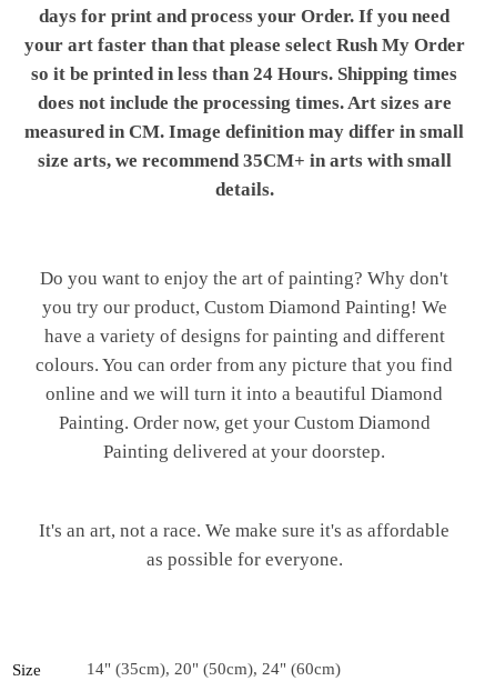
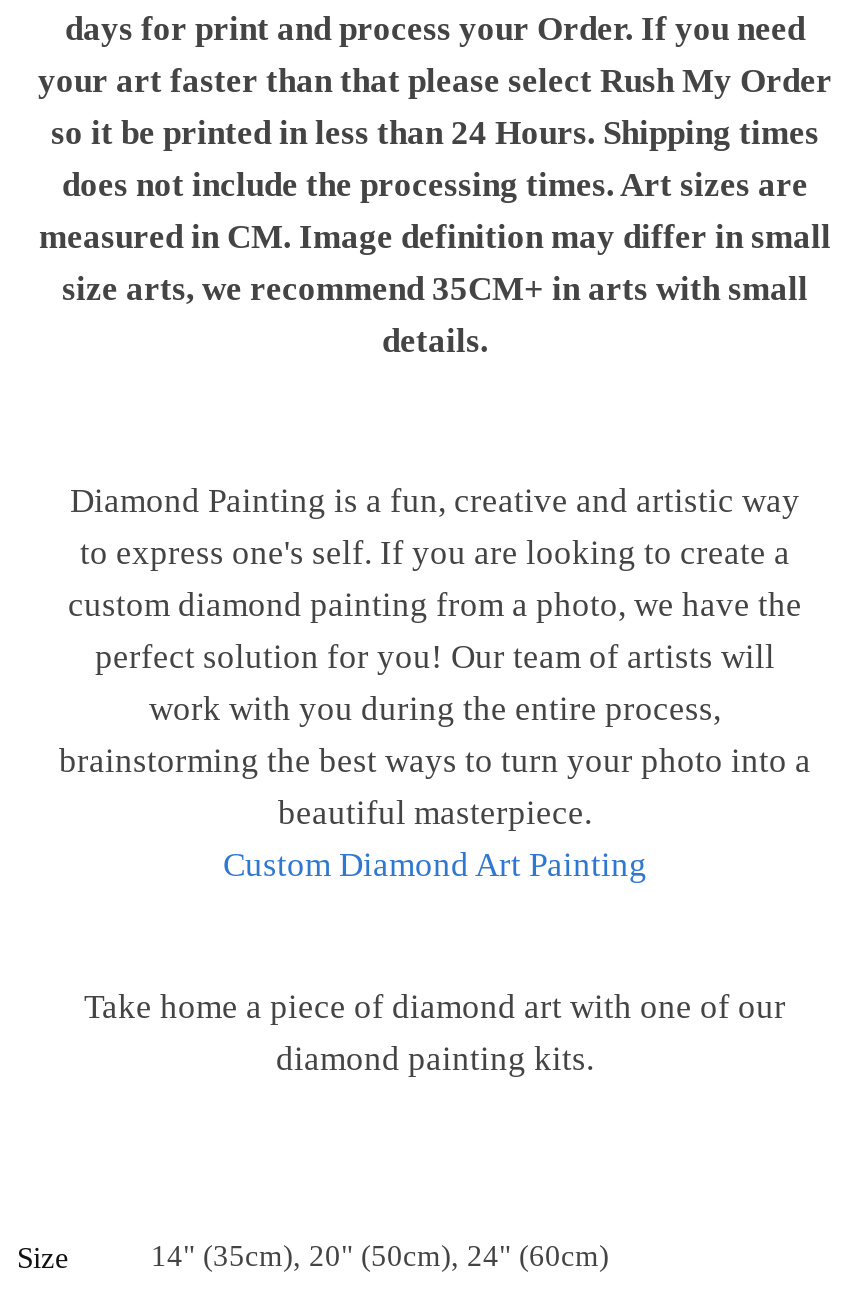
[36,268,453,463] Do you want to enjoy the art of painting? Why don't | you try our product, Custom Diamond Painting! We | have a variety of designs for painting and different | colours. You can order from any picture that you find | online and we will turn it into a beautiful Diamond | Painting. Order now, get your Custom Diamond | Painting delivered at your doorstep. -> [59,483,811,885] Diamond Painting is a fun, creative and artistic way | to express one's self. If you are looking to create a | custom diamond painting from a photo, we have the | perfect solution for you! Our team of artists will | work with you during the entire process, | brainstorming the best ways to turn your photo into a | beautiful masterpiece. | Custom Diamond Art Painting
[39,519,449,569] It's an art, not a race. We make sure it's as affordable | as possible for everyone. -> [84,987,786,1077] Take home a piece of diamond art with one of our | diamond painting kits.

